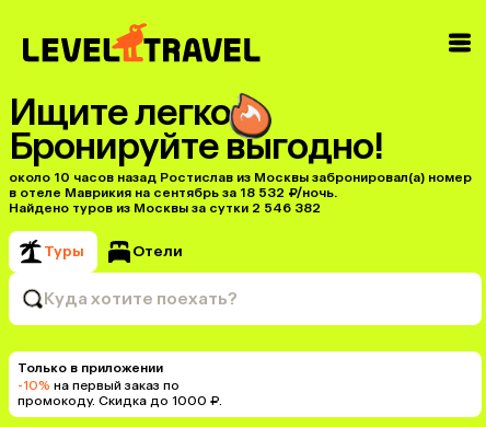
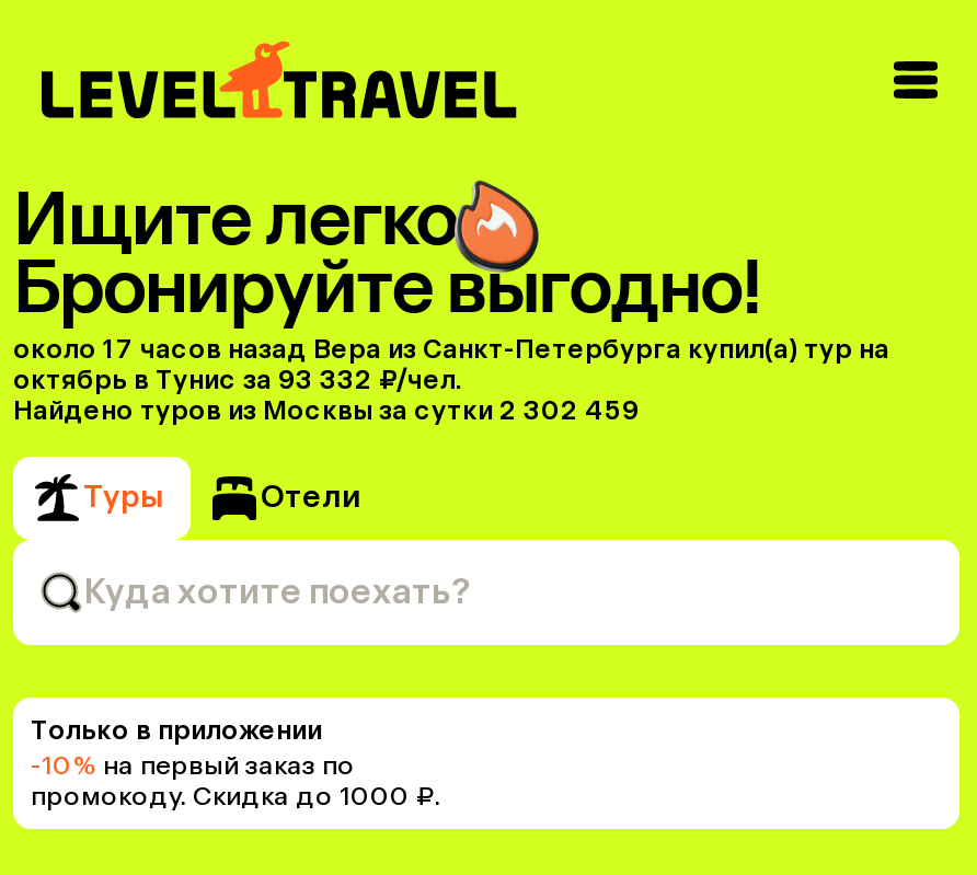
[9,170,472,216] около 10 часов назад Ростислав из Москвы забронировал(а) номер | в отеле Маврикия на сентябрь за 18 532 ₽/ночь. | Найдено туров из Москвы за сутки 2 546 382 -> [13,334,889,426] около 17 часов назад Вера из Санкт-Петербурга купил(a) тур на | октябрь в Тунис за 93 332 ₽/чел. | Найдено туров из Москвы за сутки 2 302 459

